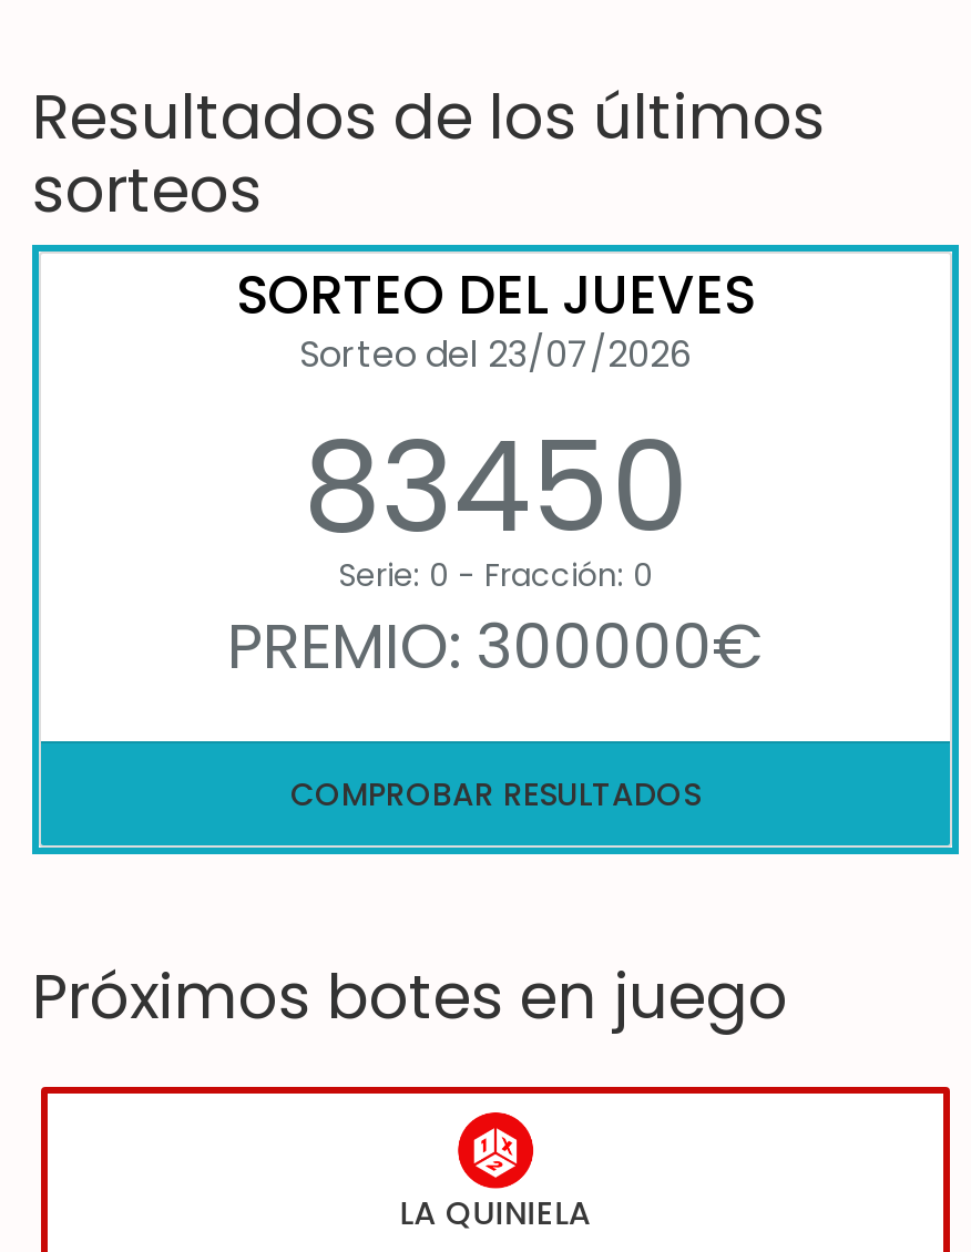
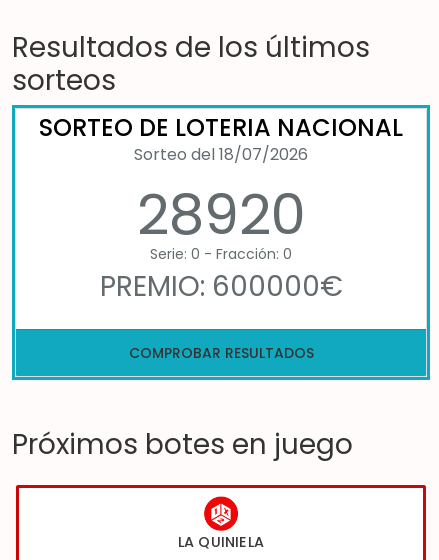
[236,257,755,574] SORTEO DEL JUEVES | Sorteo del 23/07/2026 | 83450 -> [39,111,403,254] SORTEO DE LOTERIA NACIONAL | Sorteo del 18/07/2026 | 28920
[227,603,764,689] PREMIO: 300000€ -> [99,267,342,306] PREMIO: 600000€

